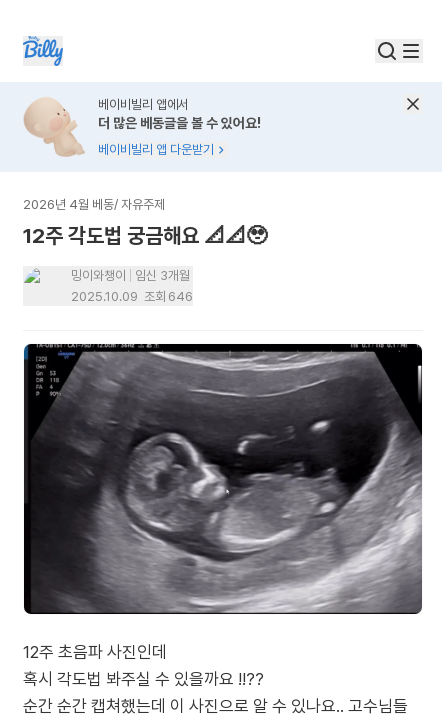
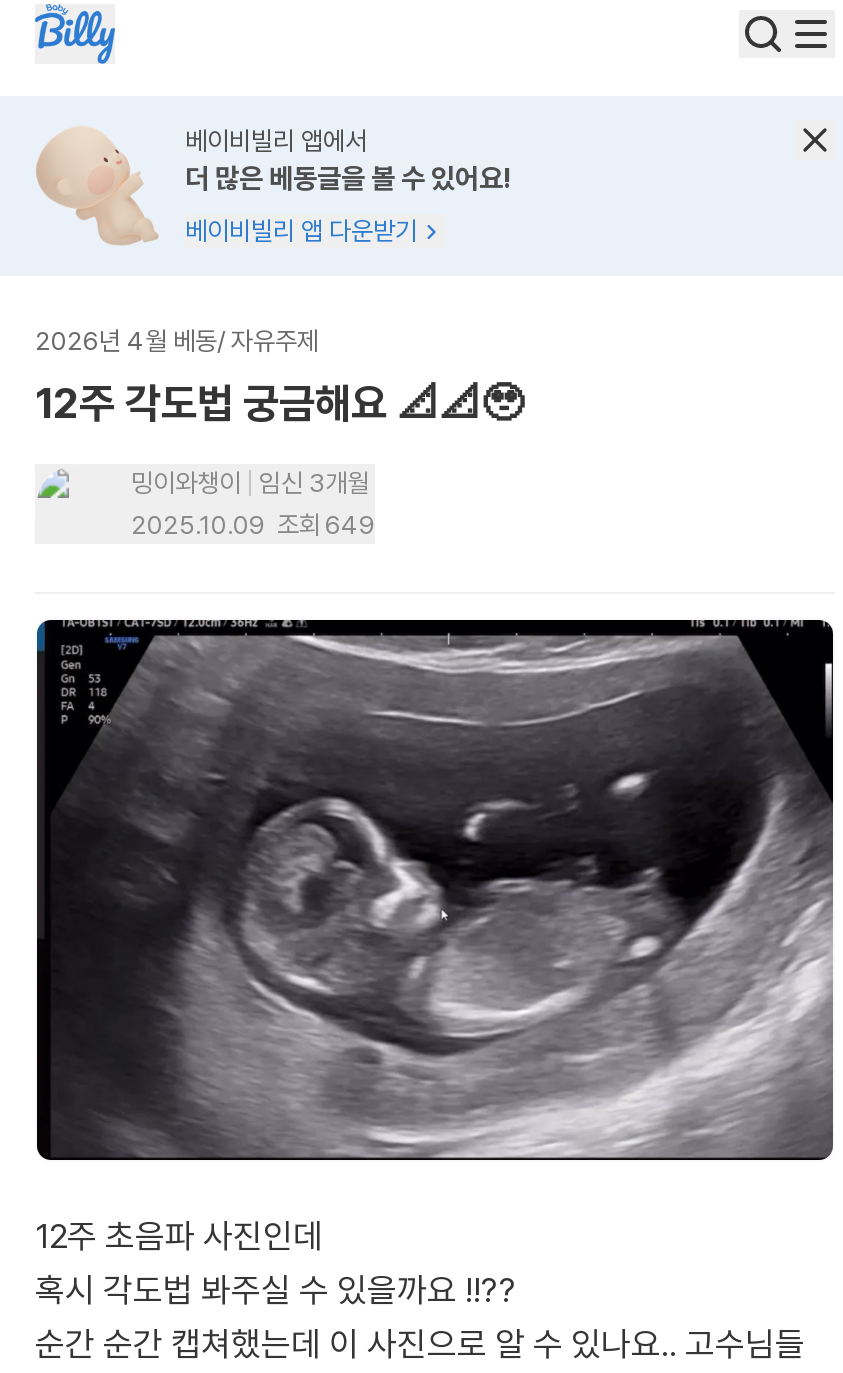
[71,289,193,304] 2025.10.09 조회 646 -> [131,510,375,540] 2025.10.09 조회 649

